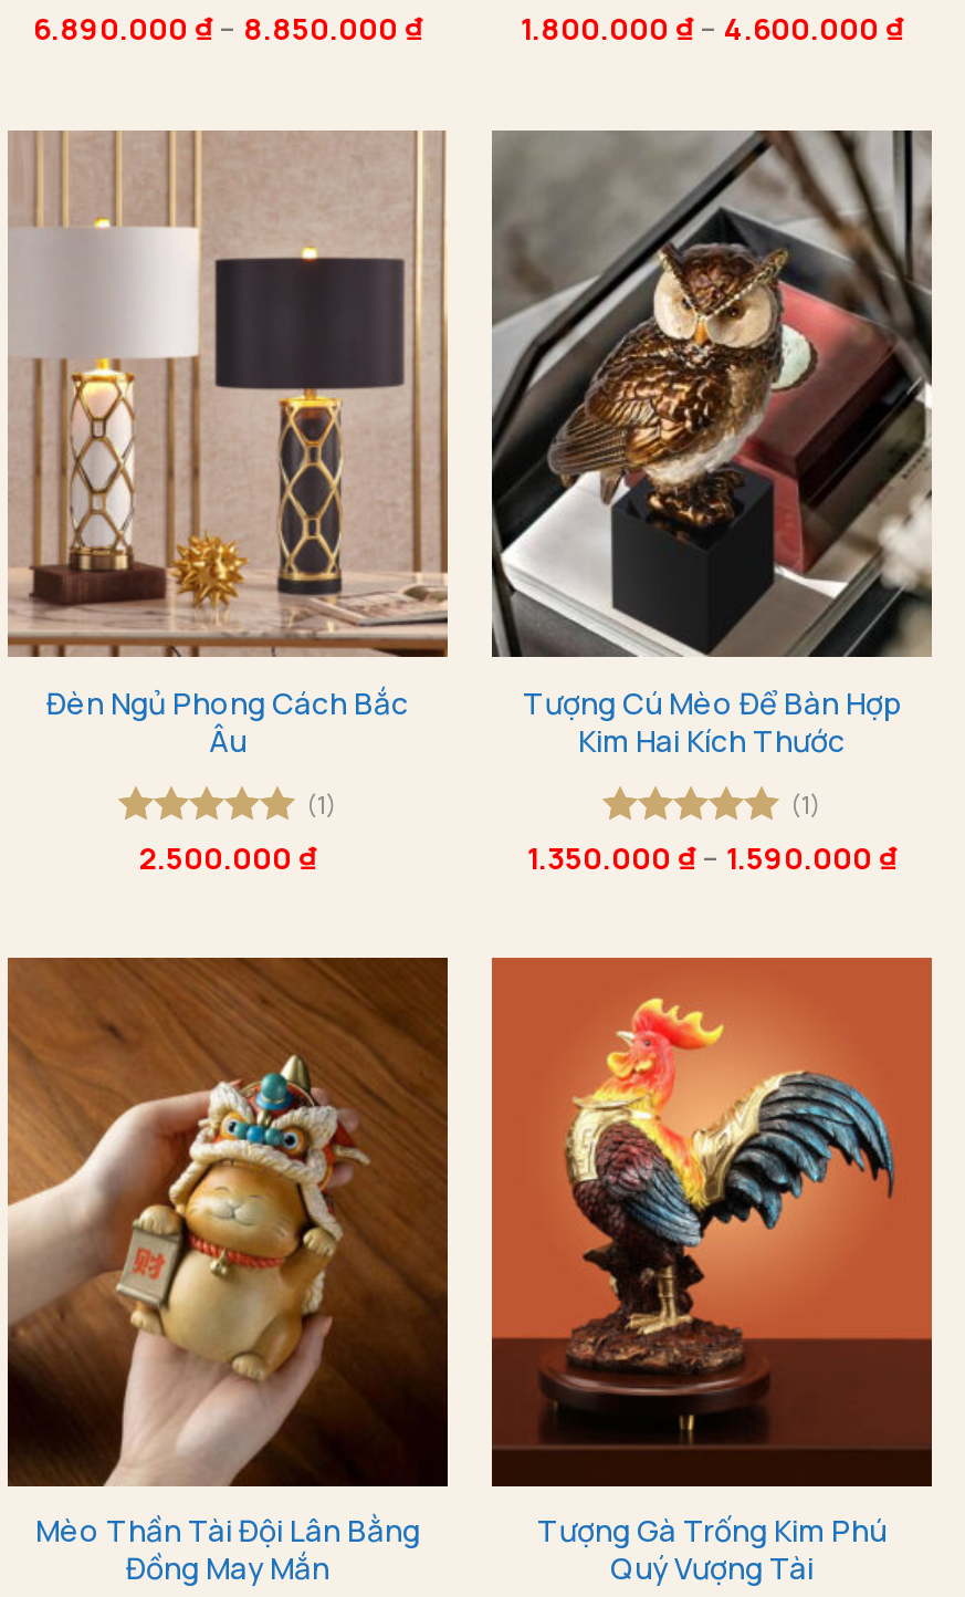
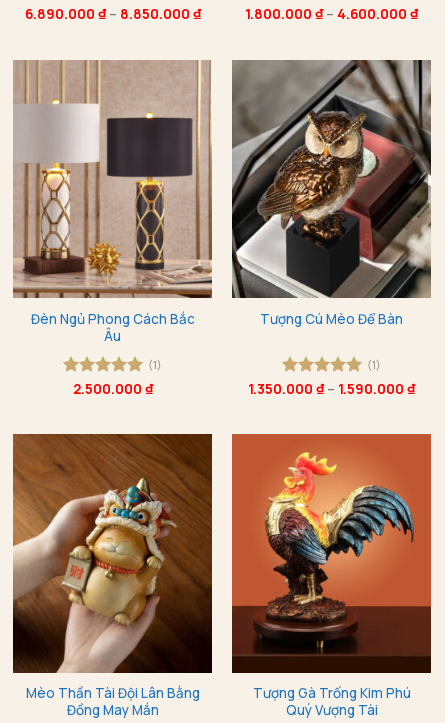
[523,683,901,760] Tượng Cú Mèo Để Bàn Hợp | Kim Hai Kích Thước -> [260,310,403,328] Tượng Cú Mèo Để Bàn

